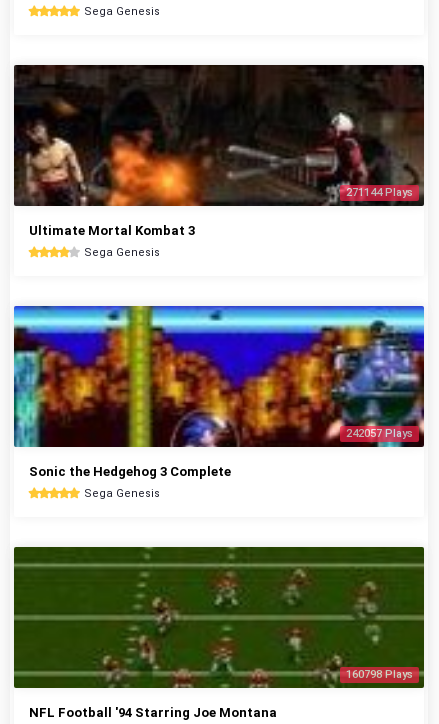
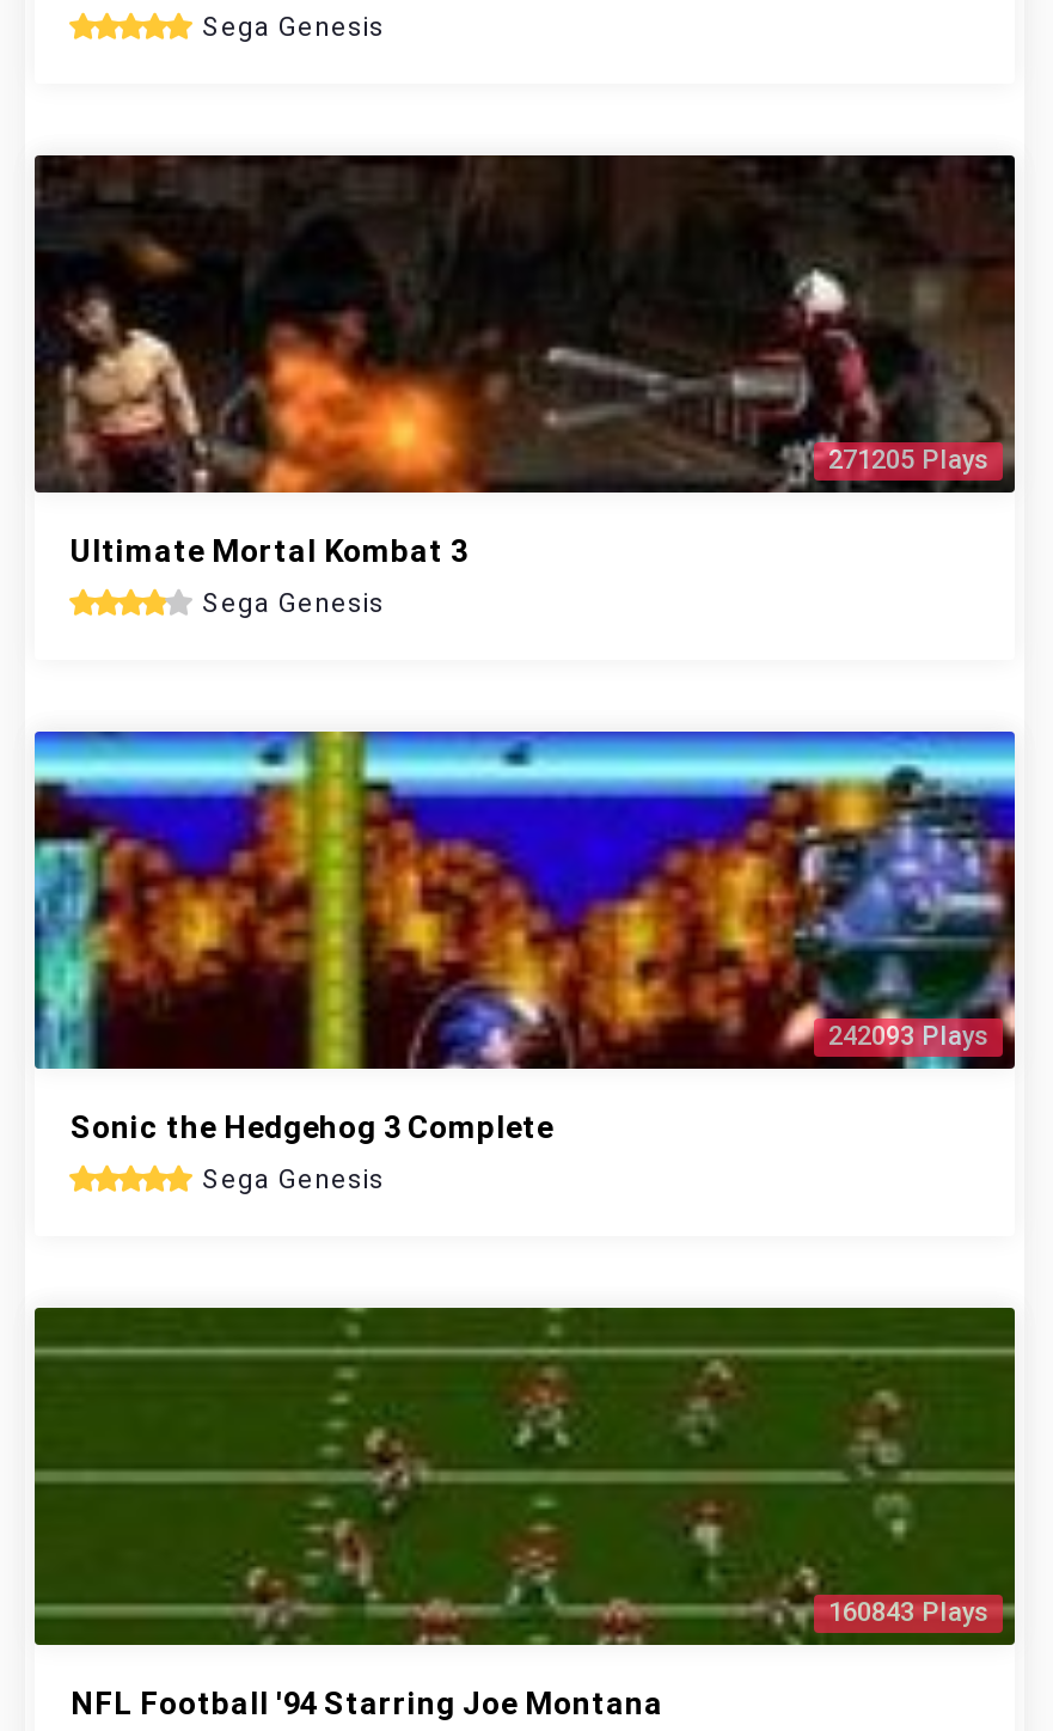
[346,186,413,199] 271144 Plays -> [828,445,988,476] 271205 Plays
[346,427,413,440] 242057 Plays -> [828,1021,988,1052] 242093 Plays
[346,668,413,681] 160798 Plays -> [828,1597,988,1628] 160843 Plays

